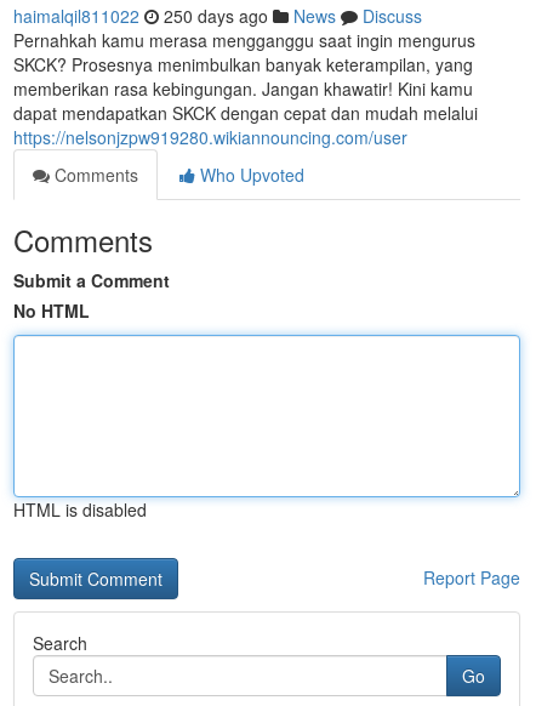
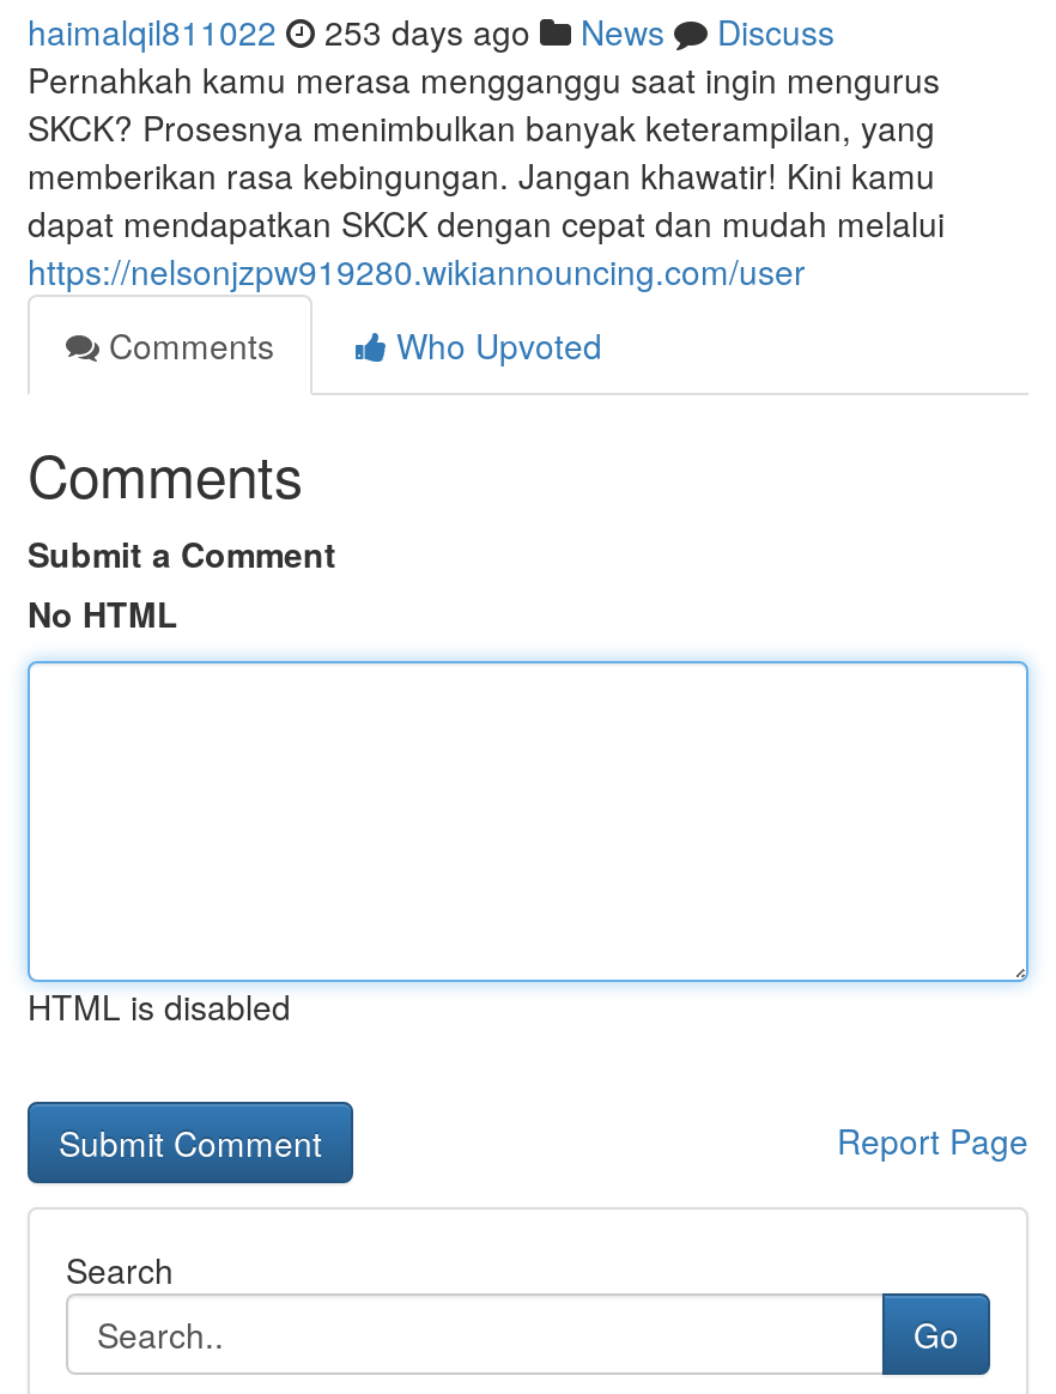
[13,4,422,28] haimalqil811022 250 days ago News Discuss -> [28,7,835,55] haimalqil811022 253 days ago News Discuss

